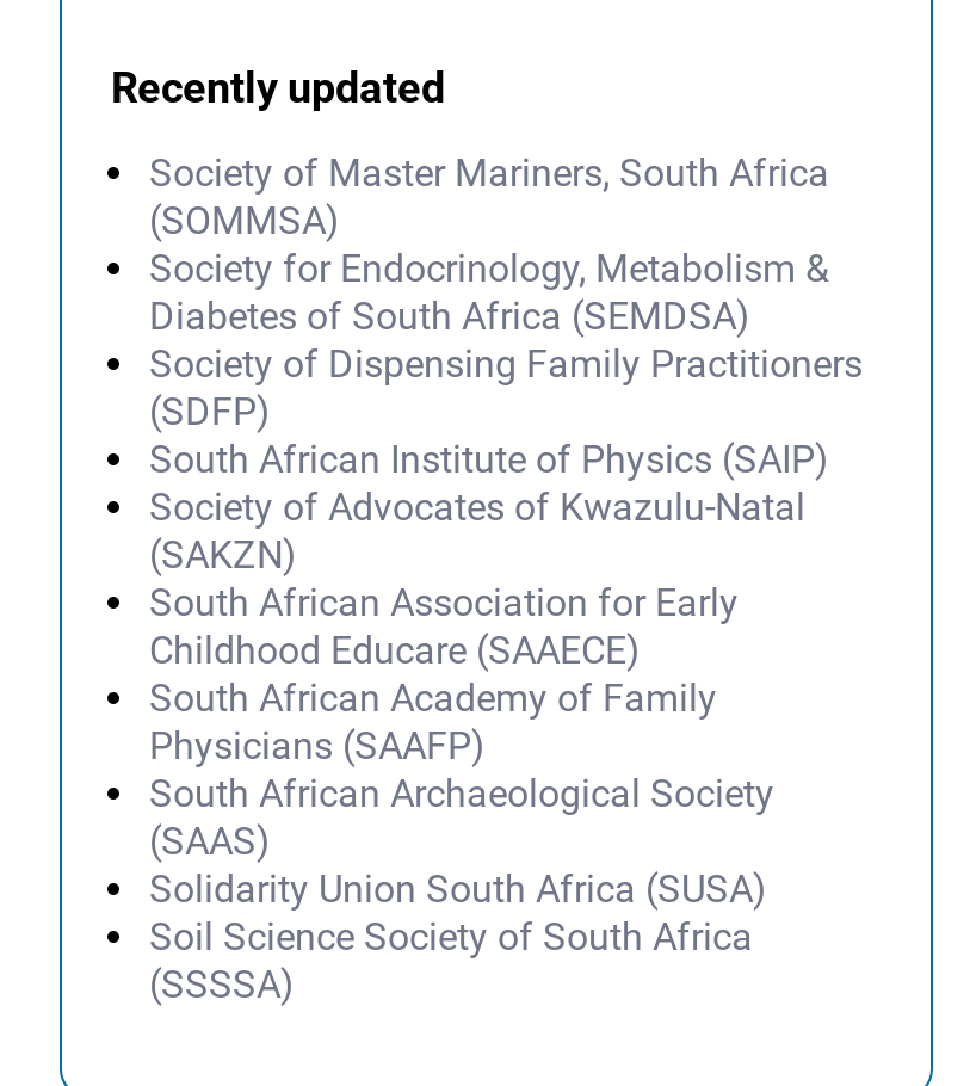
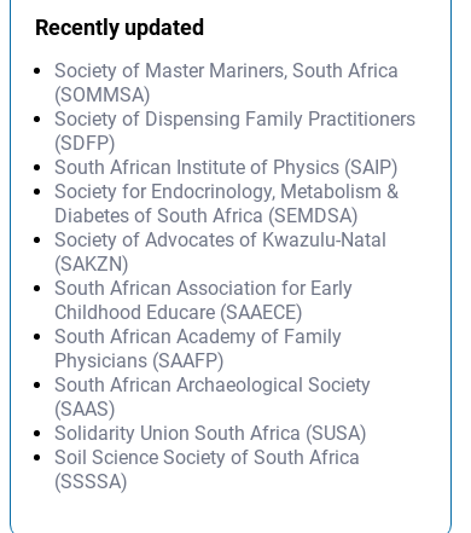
moved [149,247,829,340] -> [55,180,399,228]: Society for Endocrinology, Metabolism & | Diabetes of South Africa (SEMDSA)
moved [149,342,862,483] -> [55,108,416,179]: Society of Dispensing Family Practitioners | (SDFP) | South African Institute of Physics (SAIP)

